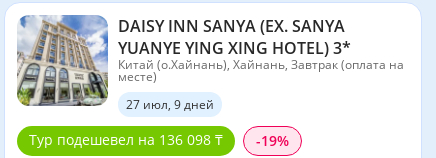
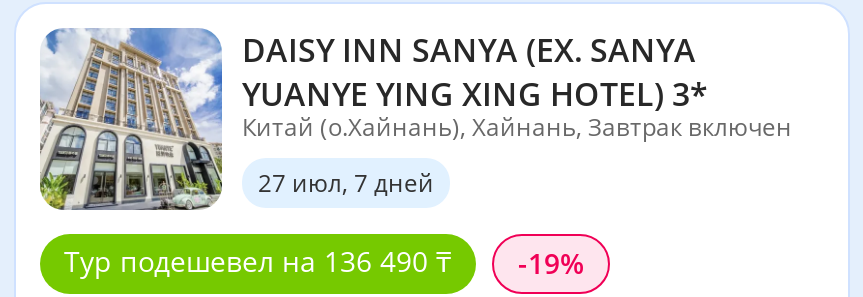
[118,56,404,85] Китай (о.Хайнань), Хайнань, Завтрак (оплата на | месте) -> [242,110,792,144] Китай (о.Хайнань), Хайнань, Завтрак включен
[126,96,214,113] 27 июл, 9 дней -> [258,166,434,200] 27 июл, 7 дней
[29,130,223,149] Тур подешевел на 136 098 ₸ -> [64,242,452,280] Тур подешевел на 136 490 ₸

